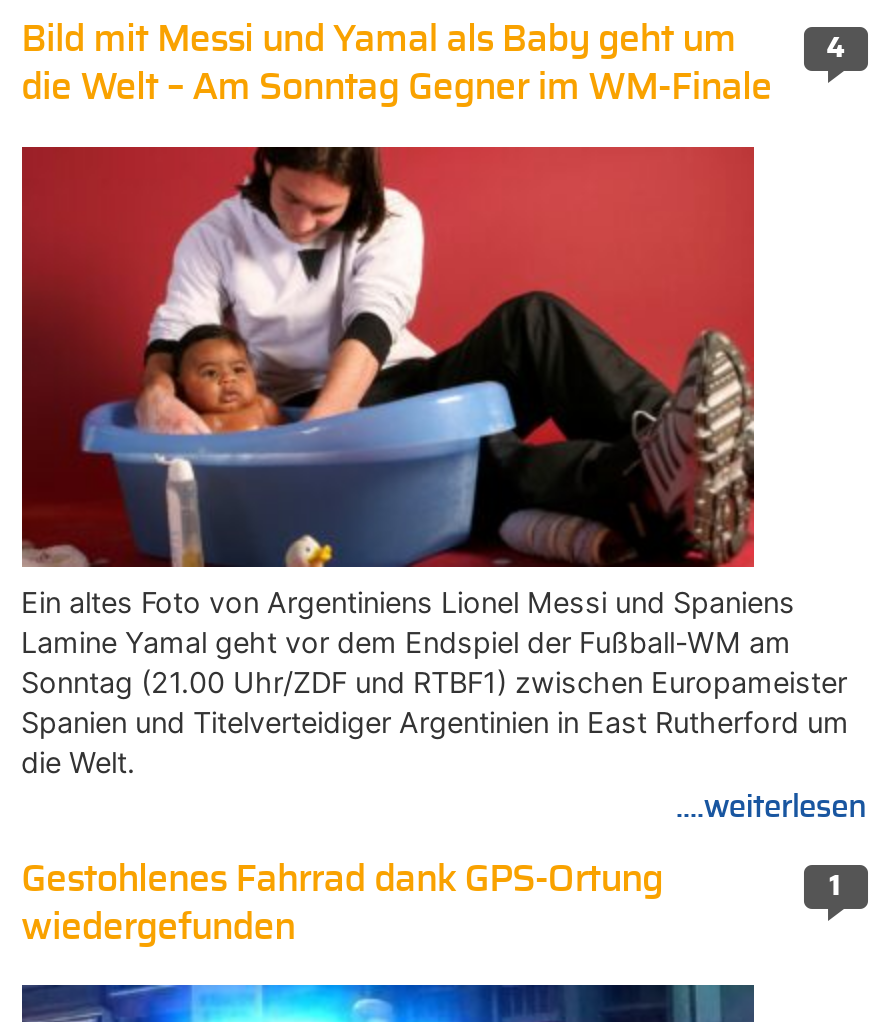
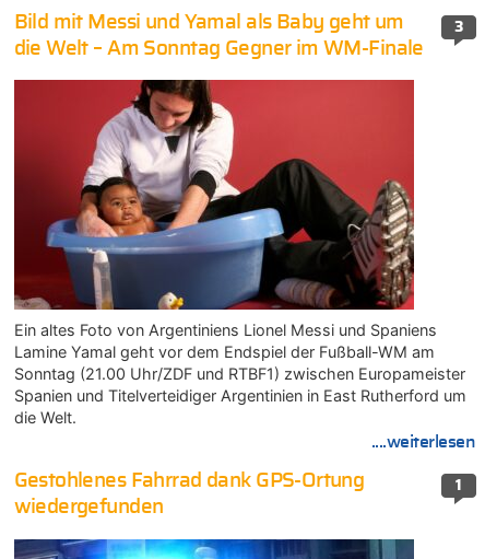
[826,33,844,63] 4 -> [454,18,463,35] 3

